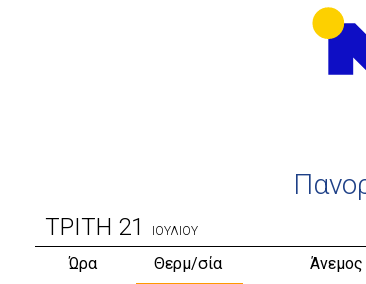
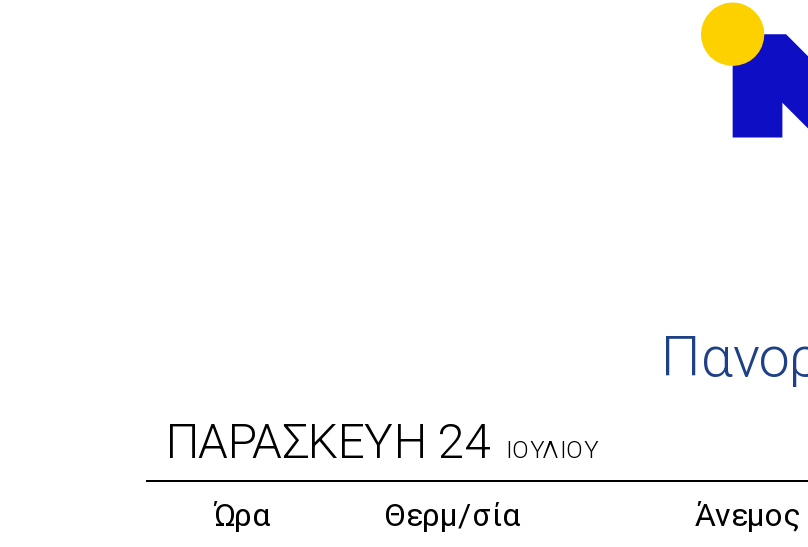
[45,213,198,241] ΤΡΙΤΗ 21 ΙΟΥΛΙΟΥ -> [166,414,598,470] ΠΑΡΑΣΚΕΥΗ 24 ΙΟΥΛΙΟΥ

